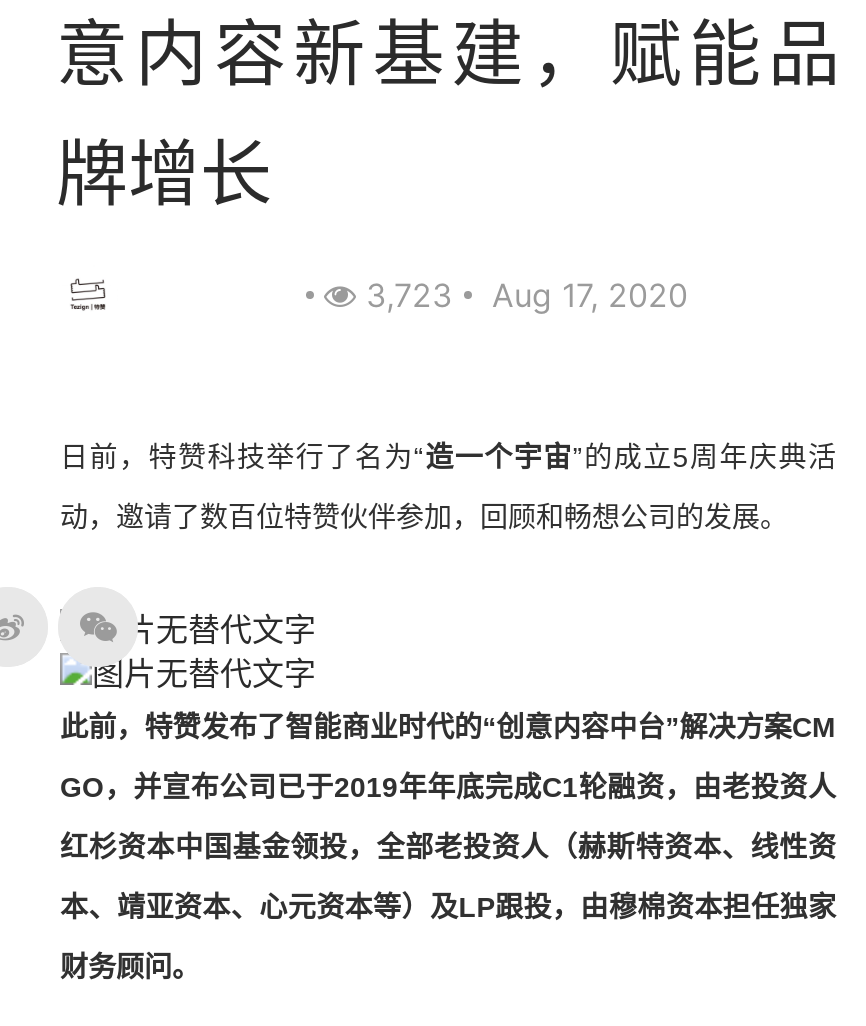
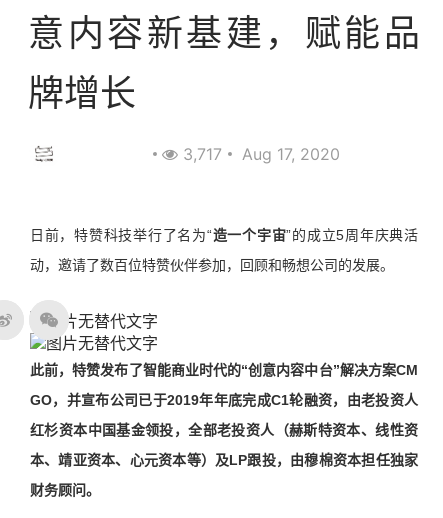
[366,275,452,315] 3,723 -> [183,144,222,164] 3,717

